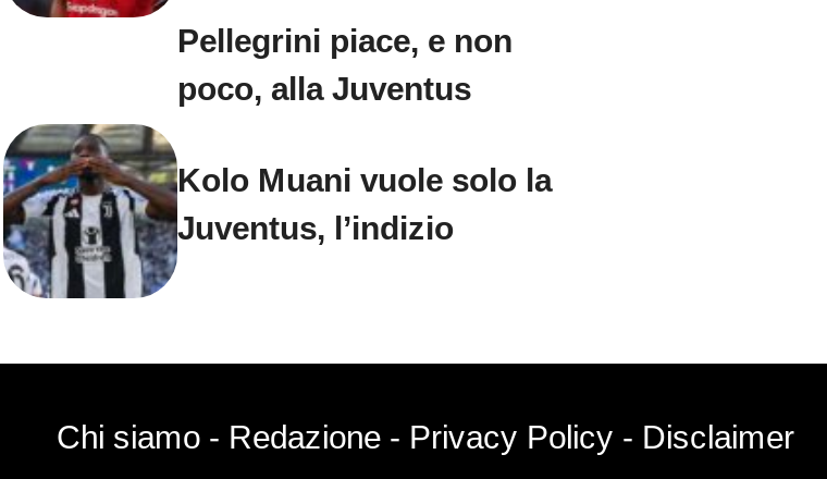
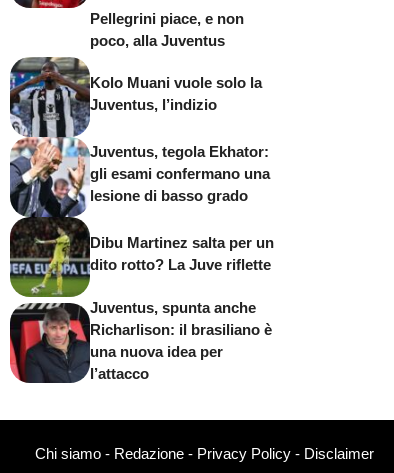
none -> [9,137,274,390] [image] | Juventus, tegola Ekhator: | gli esami confermano una | lesione di basso grado | Dibu Martinez salta per un | dito rotto? La Juve riflette | Juventus, spunta anche | Richarlison: il brasiliano è | una nuova idea per | l’attacco

